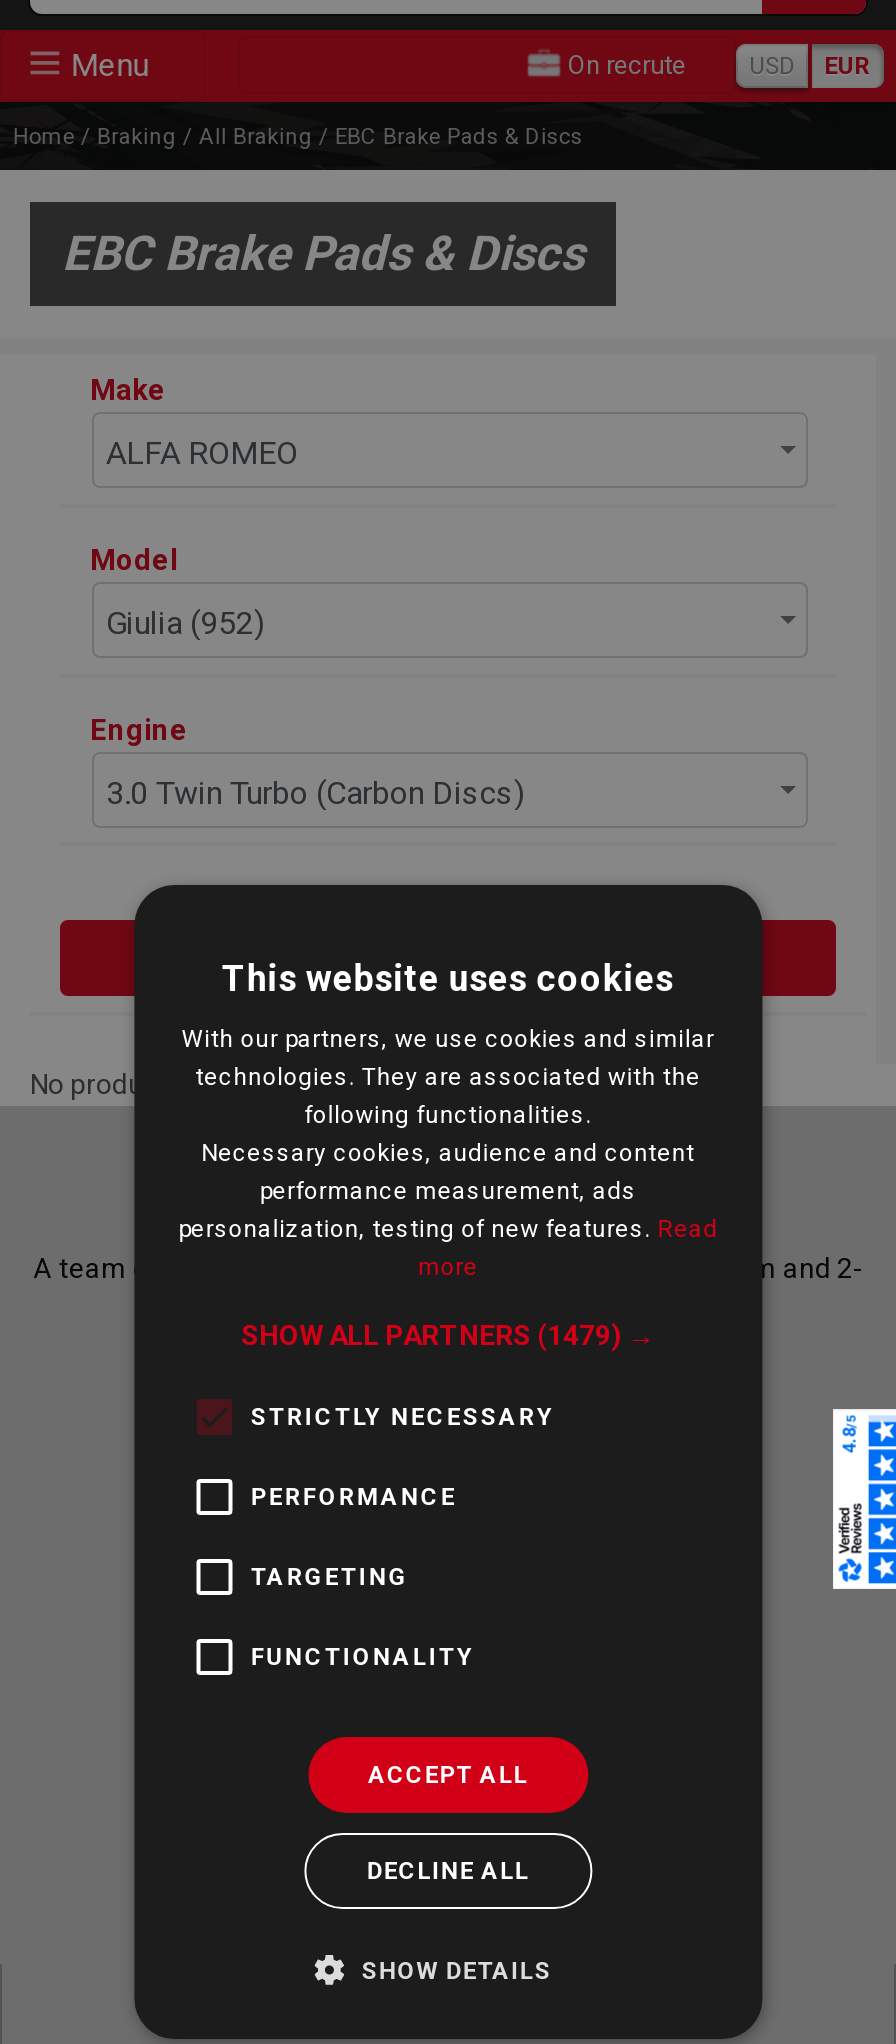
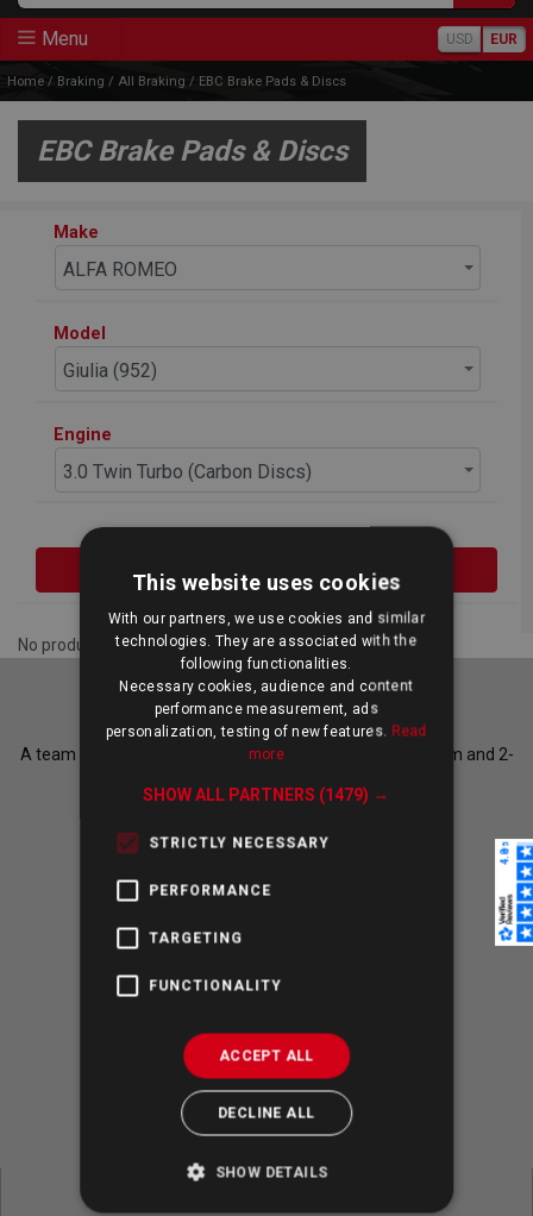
[562,49,686,79] On recrute -> none

